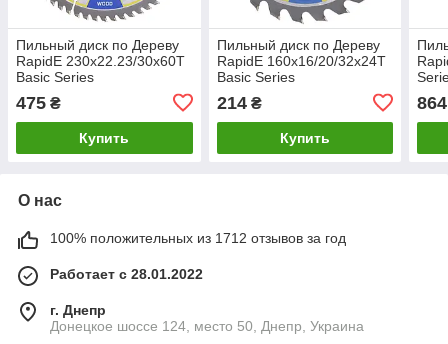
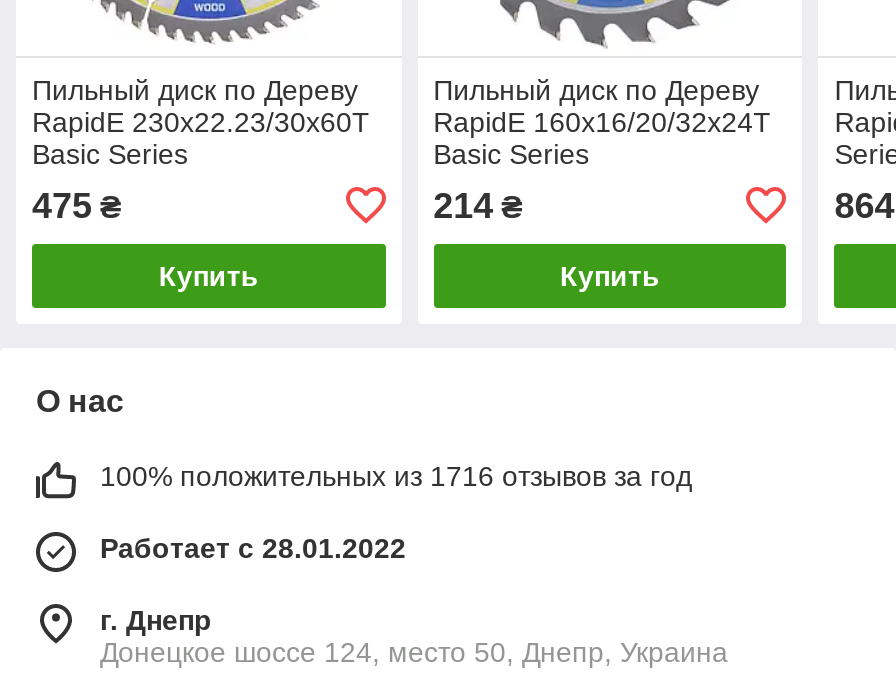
[50,230,346,246] 100% положительных из 1712 отзывов за год -> [100,460,692,492] 100% положительных из 1716 отзывов за год

